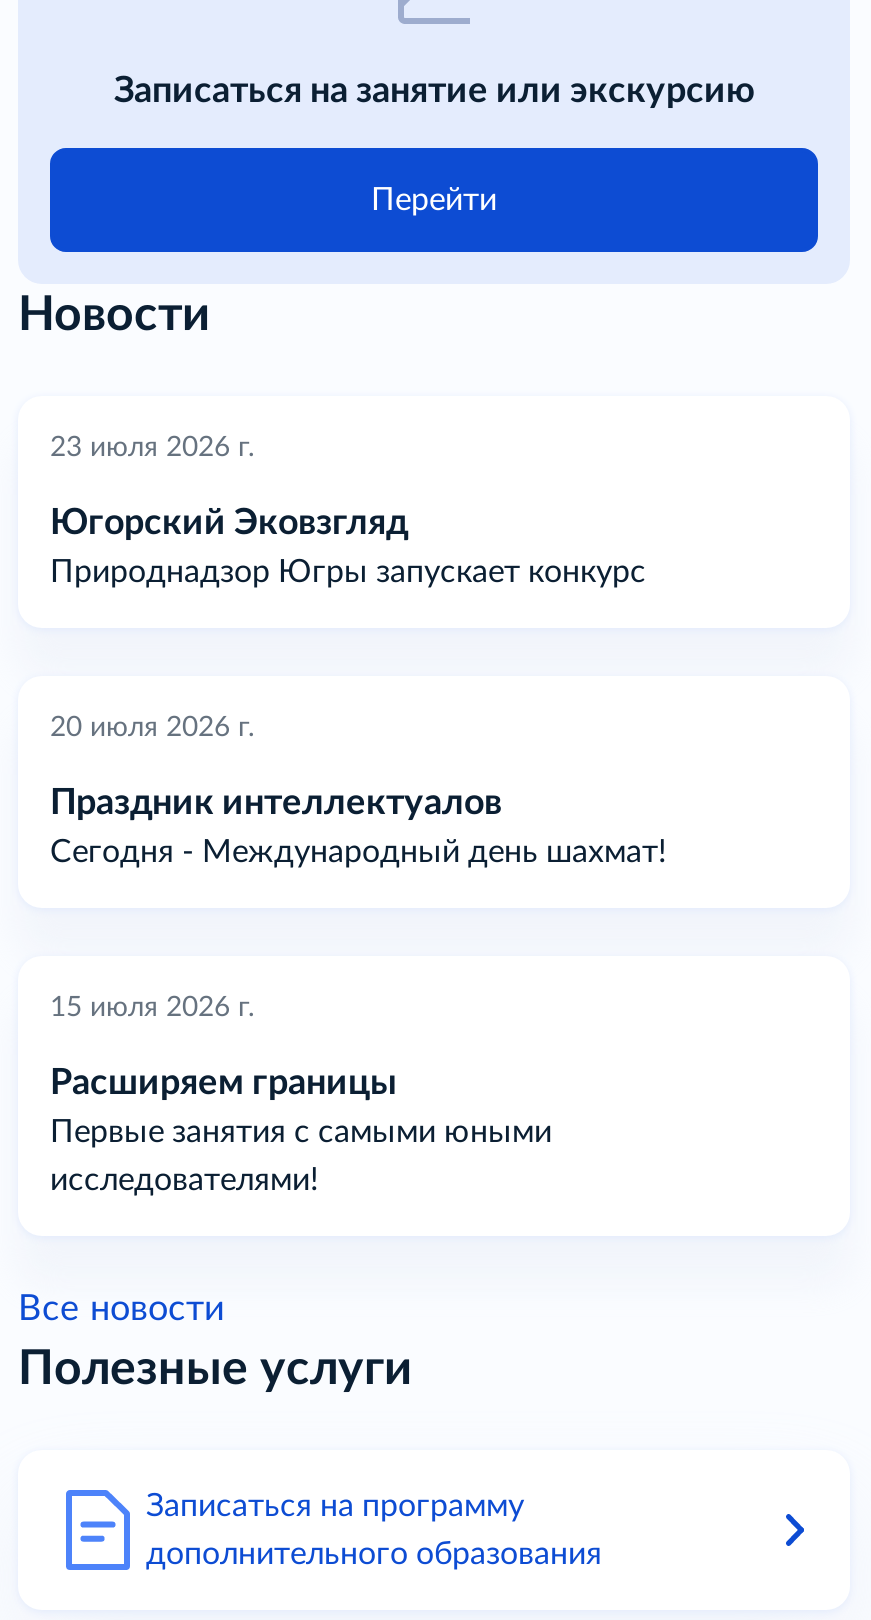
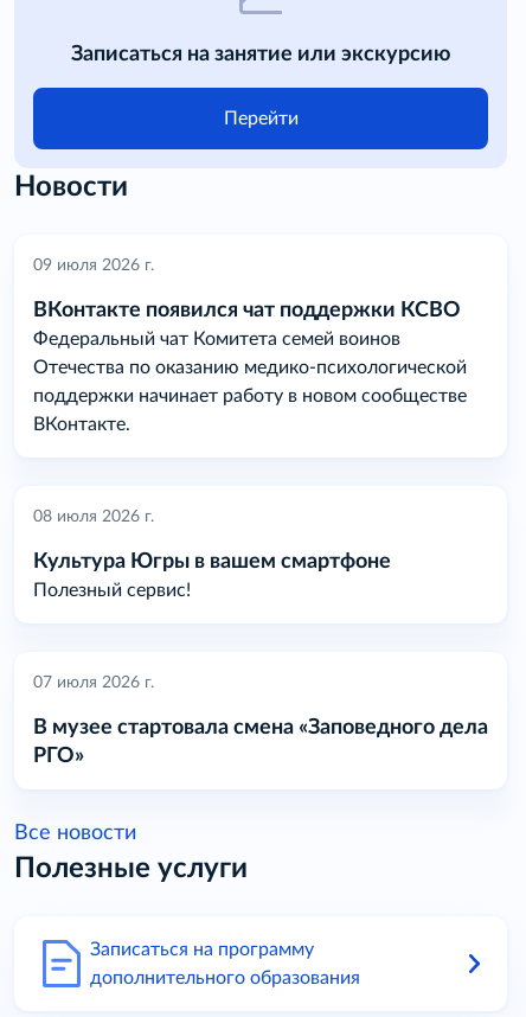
[50,433,646,587] 23 июля 2026 г. | Югорский Эковзгляд | Природнадзор Югры запускает конкурс -> [33,257,467,433] 09 июля 2026 г. | ВКонтакте появился чат поддержки КСВО | Федеральный чат Комитета семей воинов | Отечества по оказанию медико-психологической | поддержки начинает работу в новом сообществе | ВКонтакте.
[50,713,666,867] 20 июля 2026 г. | Праздник интеллектуалов | Сегодня - Международный день шахмат! -> [33,508,391,599] 08 июля 2026 г. | Культура Югры в вашем смартфоне | Полезный сервис!
[50,993,552,1195] 15 июля 2026 г. | Расширяем границы | Первые занятия с самыми юными | исследователями! -> [33,674,488,767] 07 июля 2026 г. | В музее стартовала смена «Заповедного дела | РГО»

